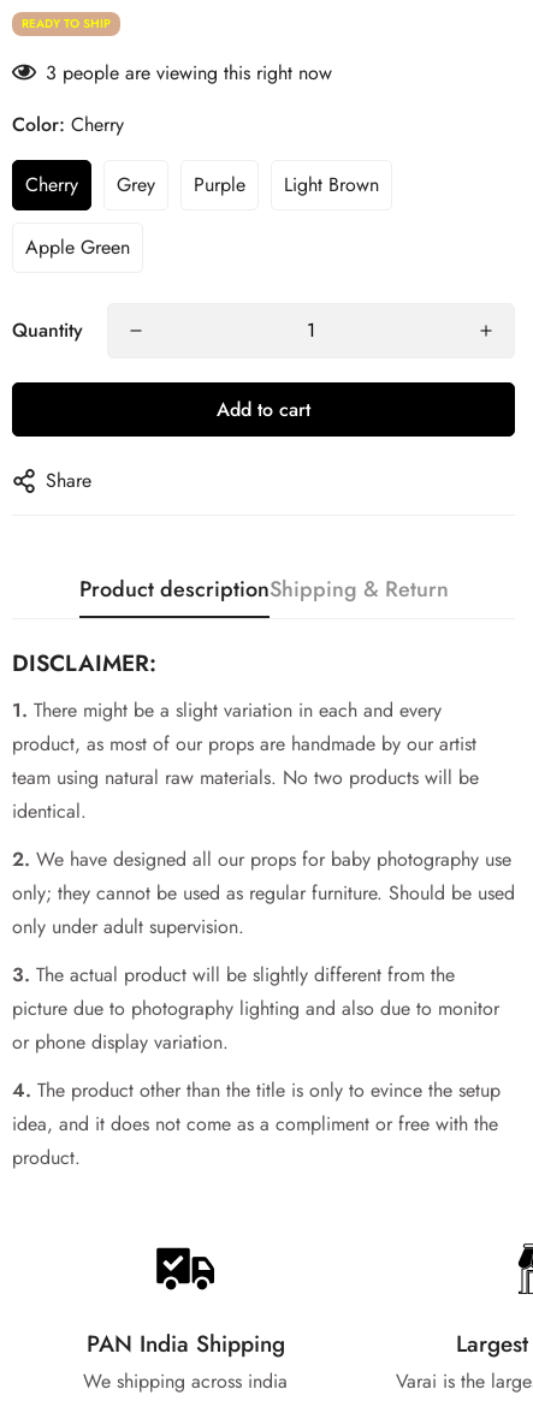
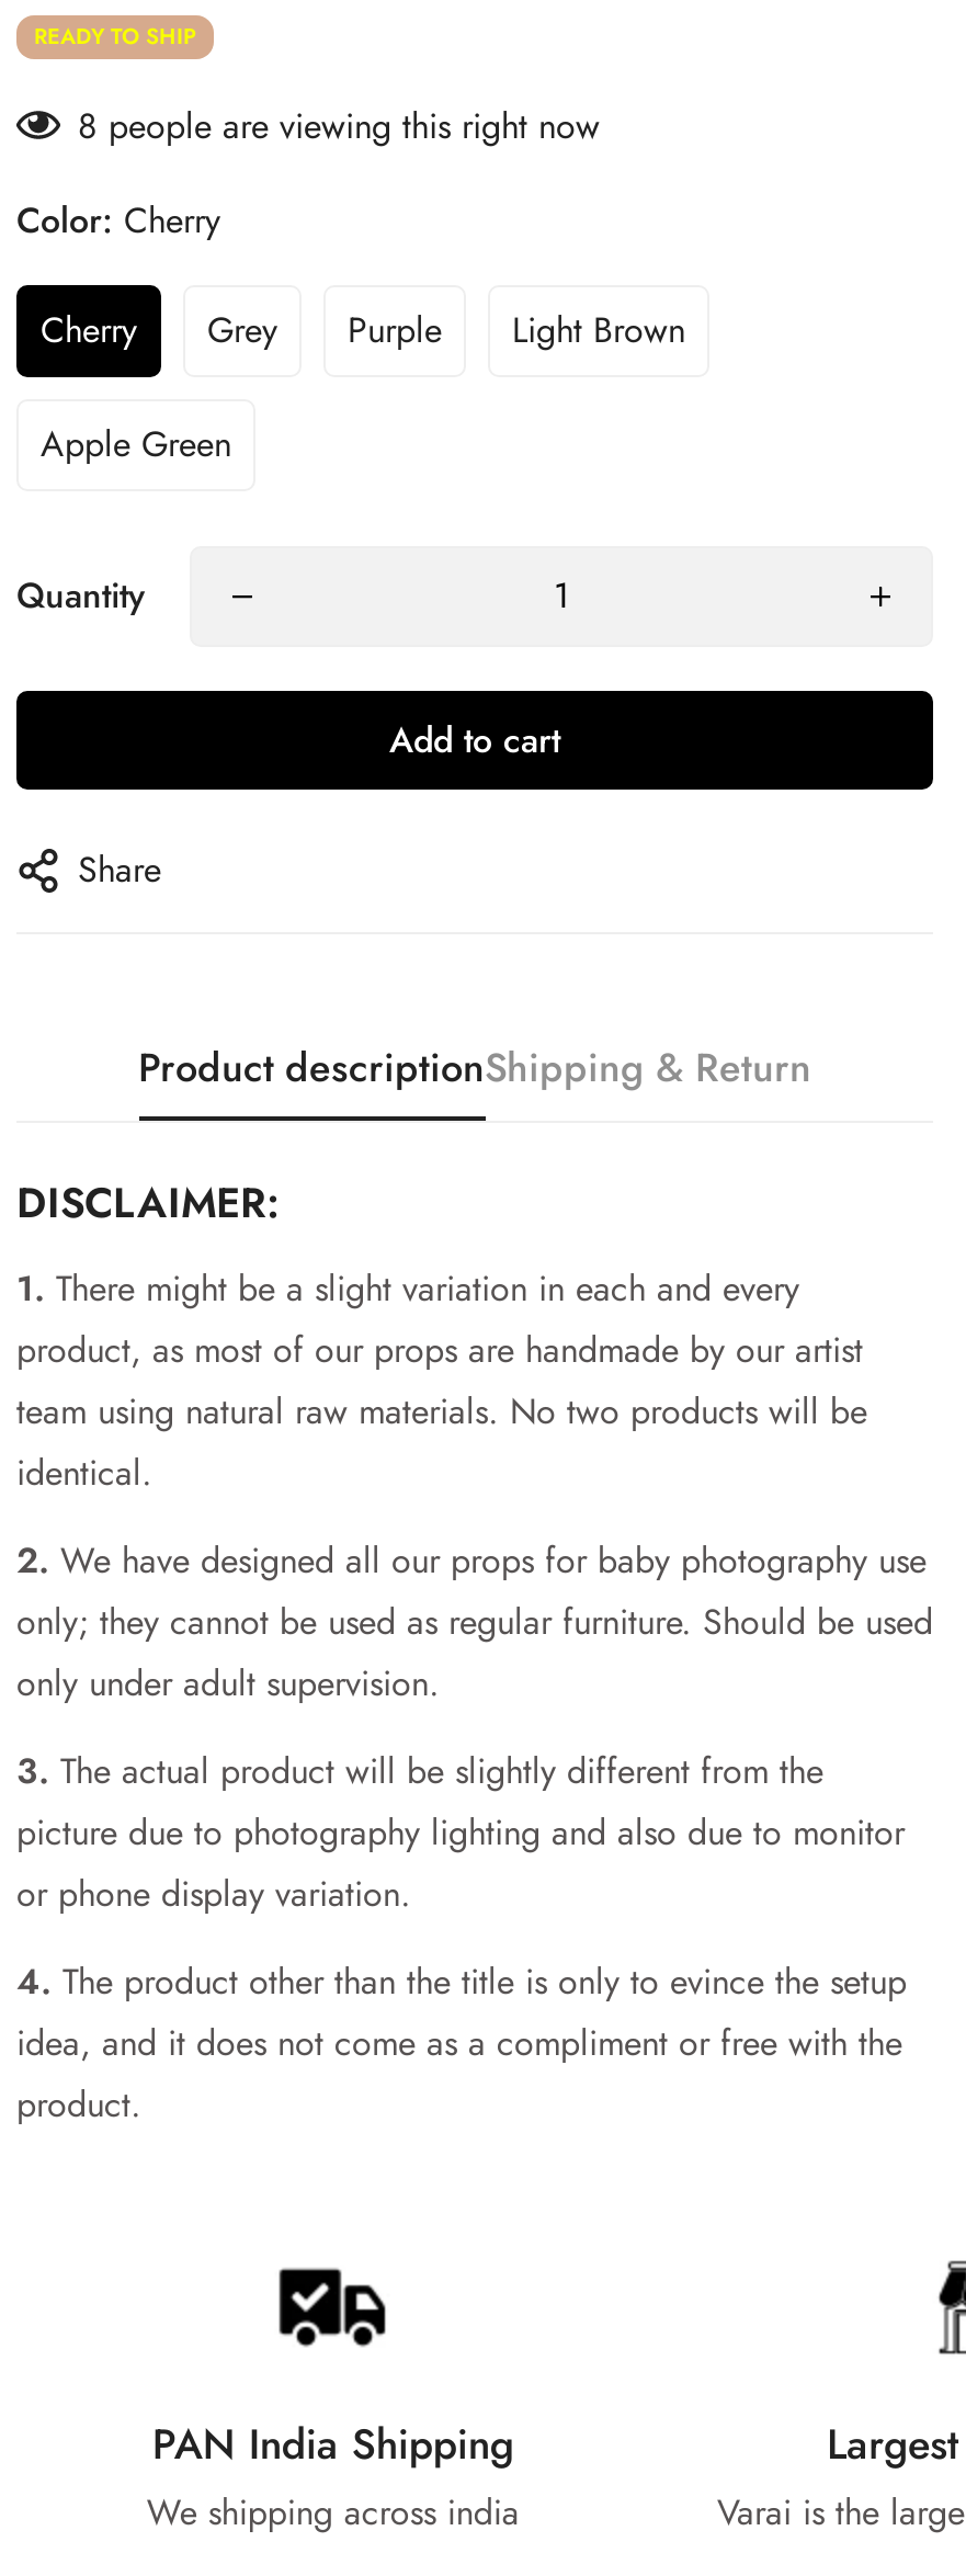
[46,59,332,87] 3 people are viewing this right now -> [78,101,600,151] 8 people are viewing this right now

